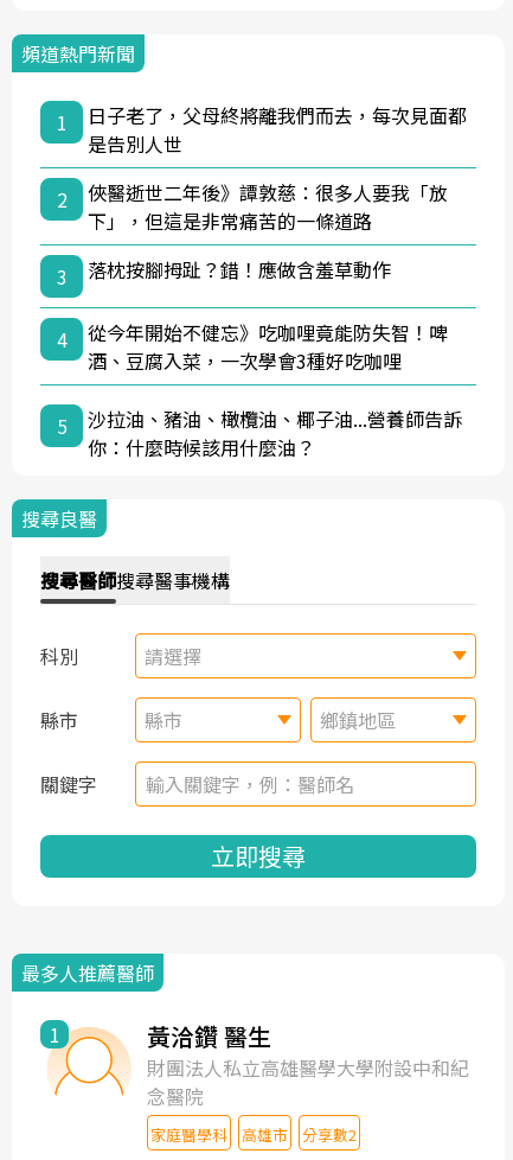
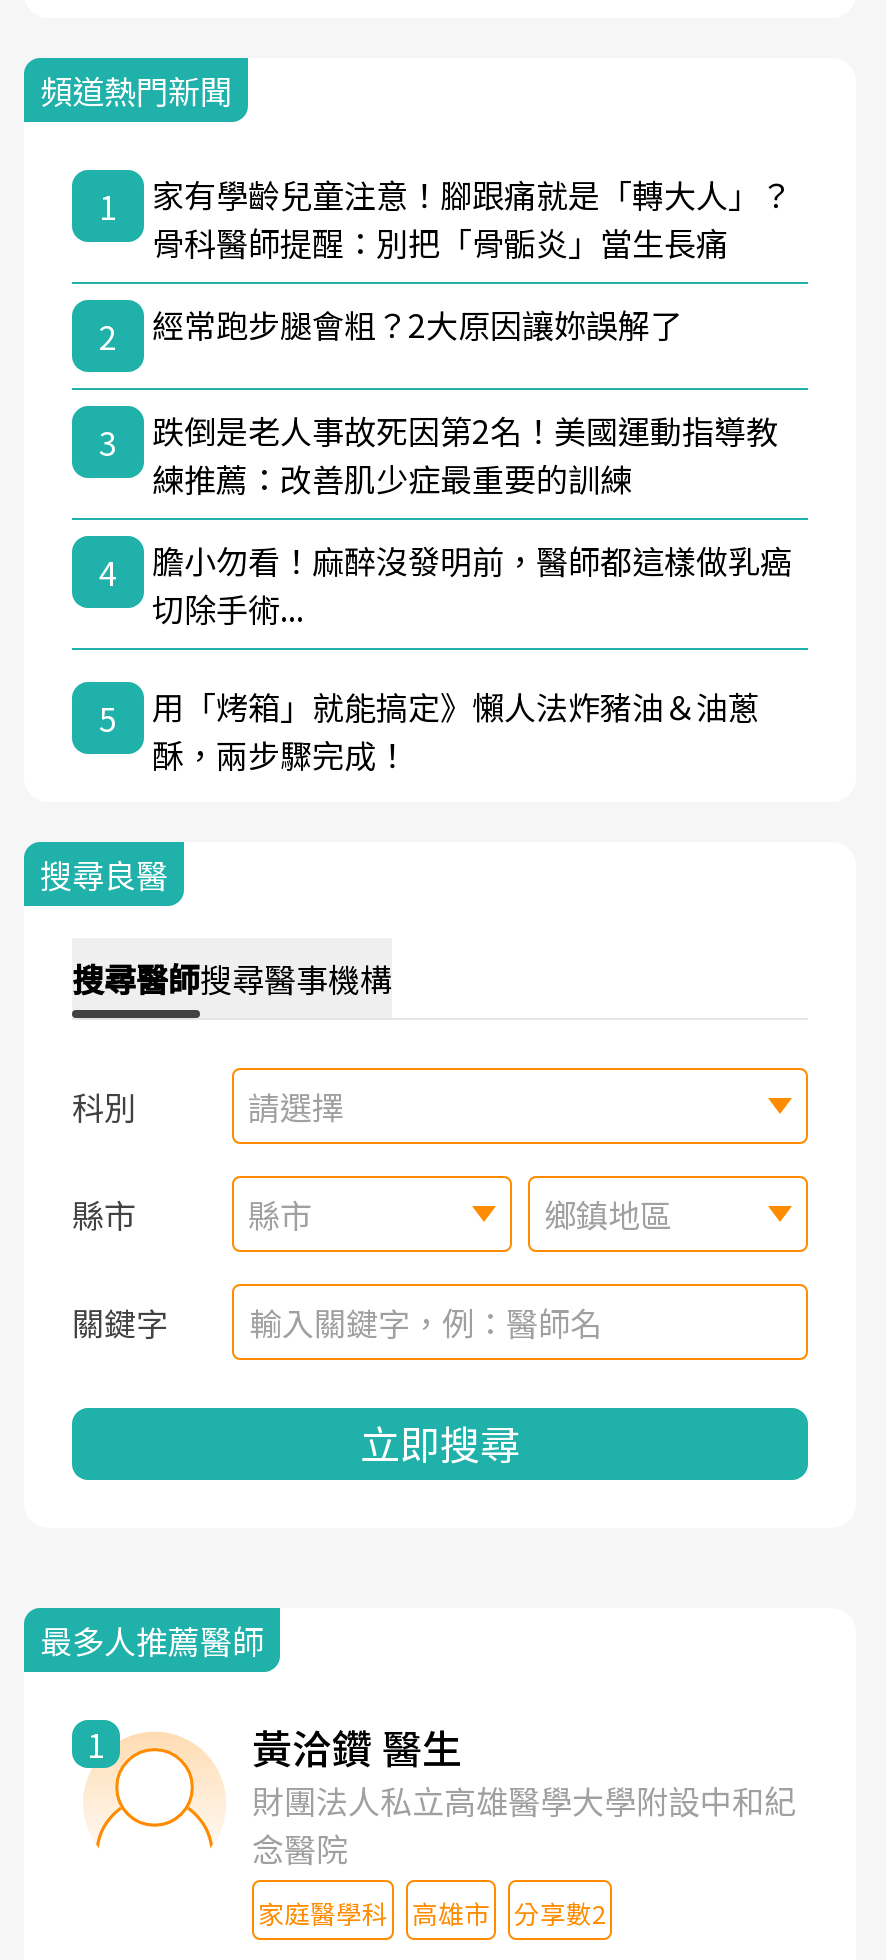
[88,100,467,157] 日子老了，父母終將離我們而去，每次見面都 | 是告別人世 -> [152,169,792,265] 家有學齡兒童注意！腳跟痛就是「轉大人」？ | 骨科醫師提醒：別把「骨骺炎」當生長痛
[88,178,448,234] 俠醫逝世二年後》譚敦慈：很多人要我「放 | 下」，但這是非常痛苦的一條道路 -> [152,299,682,347] 經常跑步腿會粗？2大原因讓妳誤解了
[88,255,391,283] 落枕按腳拇趾？錯！應做含羞草動作 -> [152,405,778,501] 跌倒是老人事故死因第2名！美國運動指導教 | 練推薦：改善肌少症最重要的訓練
[88,318,448,374] 從今年開始不健忘》吃咖哩竟能防失智！啤 | 酒、豆腐入菜，一次學會3種好吃咖哩 -> [152,535,792,631] 膽小勿看！麻醉沒發明前，醫師都這樣做乳癌 | 切除手術...
[88,404,462,461] 沙拉油、豬油、橄欖油、椰子油...營養師告訴 | 你：什麼時候該用什麼油？ -> [152,681,760,777] 用「烤箱」就能搞定》懶人法炸豬油＆油蔥 | 酥，兩步驟完成！

